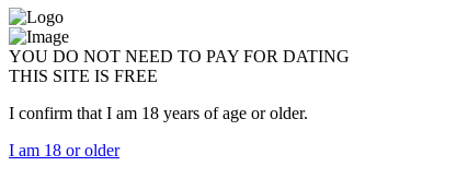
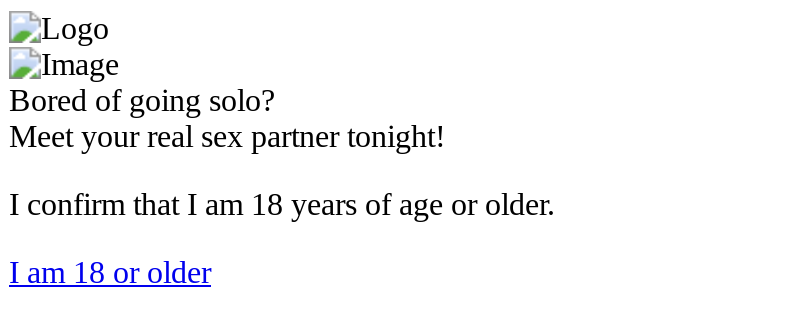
[9,47,350,85] YOU DO NOT NEED TO PAY FOR DATING | THIS SITE IS FREE -> [9,83,445,153] Bored of going solo? | Meet your real sex partner tonight!

